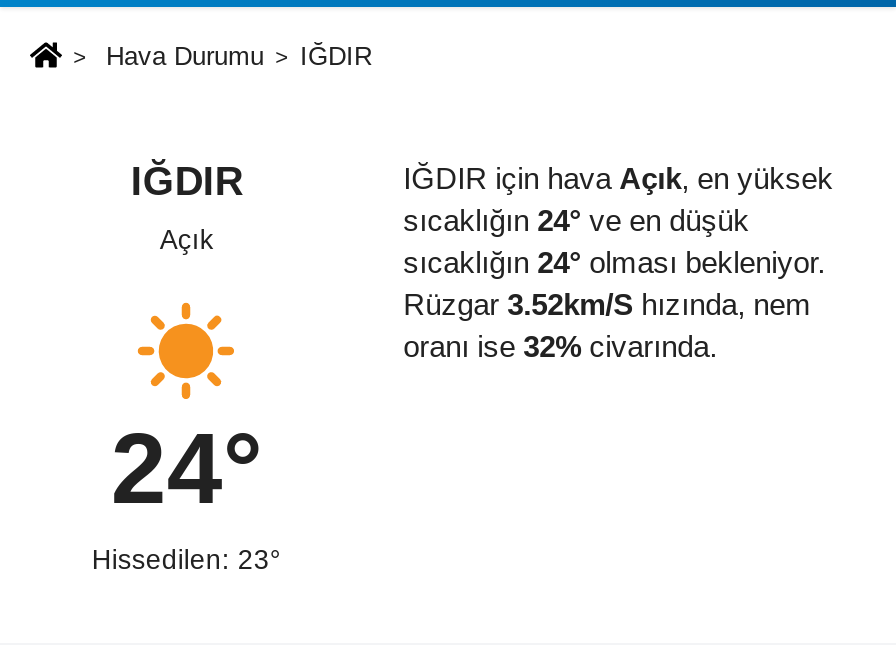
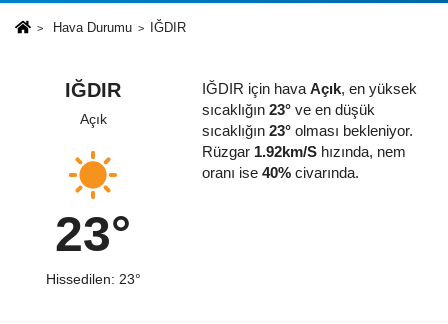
[403,204,749,238] sıcaklığın 24° ve en düşük -> [202,101,375,118] sıcaklığın 23° ve en düşük
[403,246,825,280] sıcaklığın 24° olması bekleniyor. -> [202,122,413,139] sıcaklığın 23° olması bekleniyor.
[403,288,811,322] Rüzgar 3.52km/S hızında, nem -> [202,143,406,160] Rüzgar 1.92km/S hızında, nem
[403,330,717,364] oranı ise 32% civarında. -> [202,164,359,181] oranı ise 40% civarında.
[111,414,263,526] 24° -> [55,206,131,262] 23°

